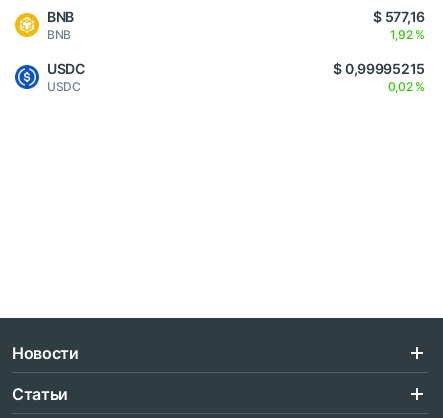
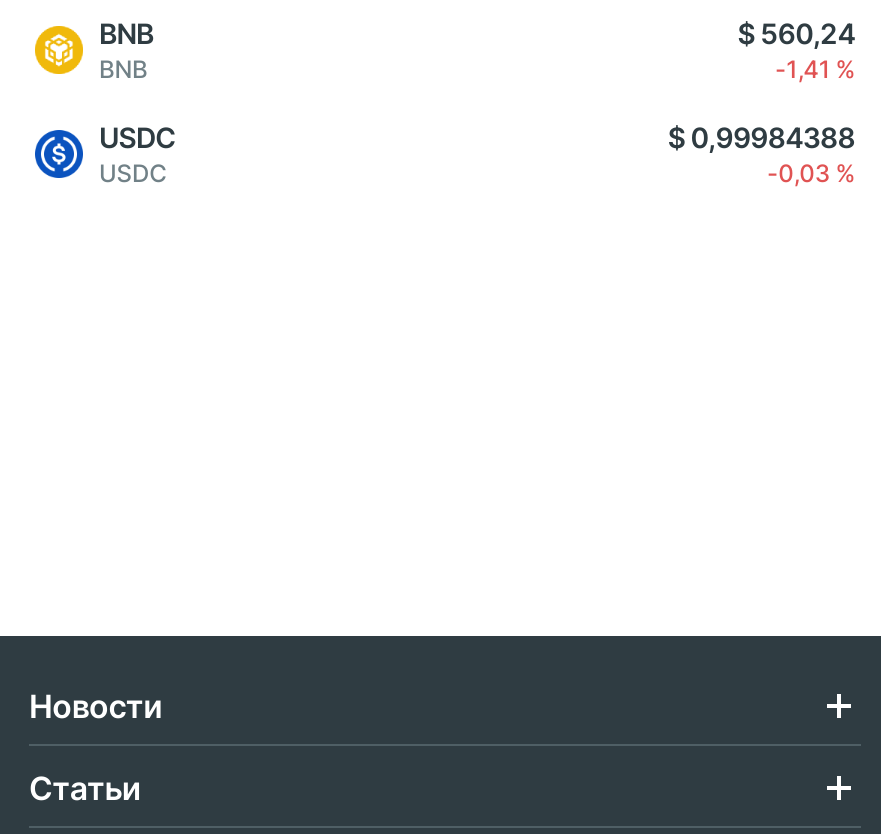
[373,8,425,25] $ 577,16 -> [737,17,855,51] $ 560,24
[390,27,425,42] 1,92 % -> [775,55,855,85] -1,41 %
[333,60,425,77] $ 0,99995215 -> [668,121,855,155] $ 0,99984388
[388,79,425,94] 0,02 % -> [767,159,855,189] -0,03 %

